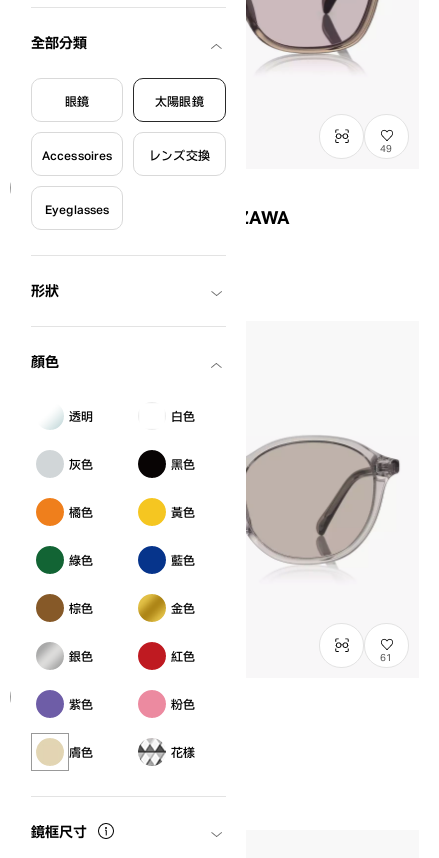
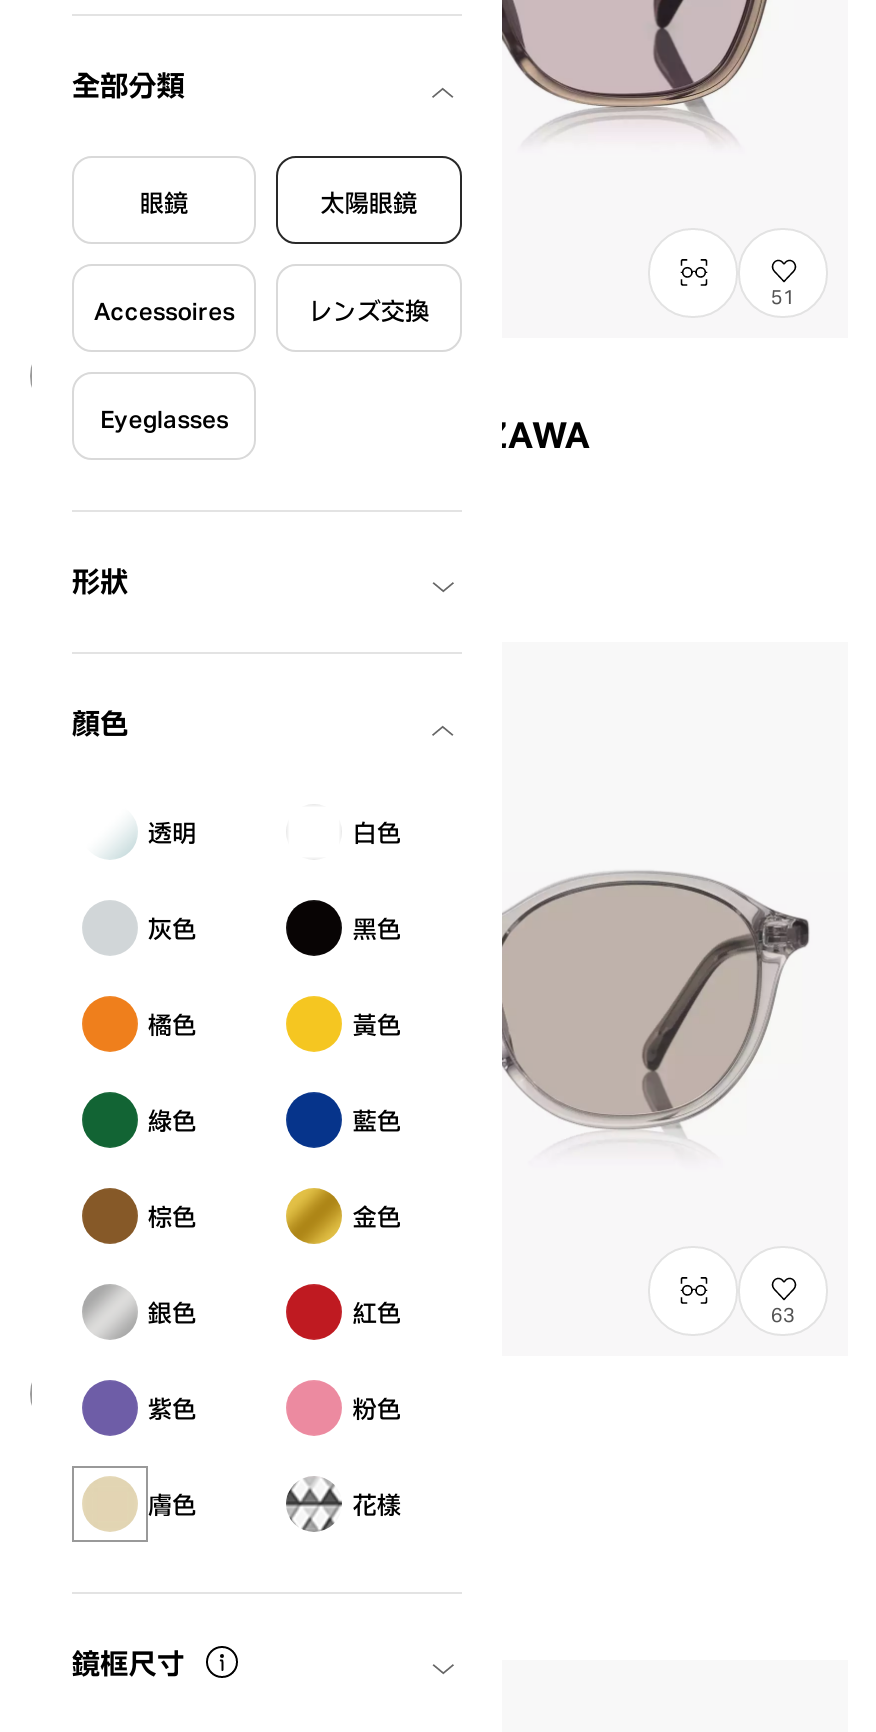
[380,143,393,153] 49 -> [771,287,795,307] 51
[380,652,393,662] 61 -> [771,1304,795,1324] 63

